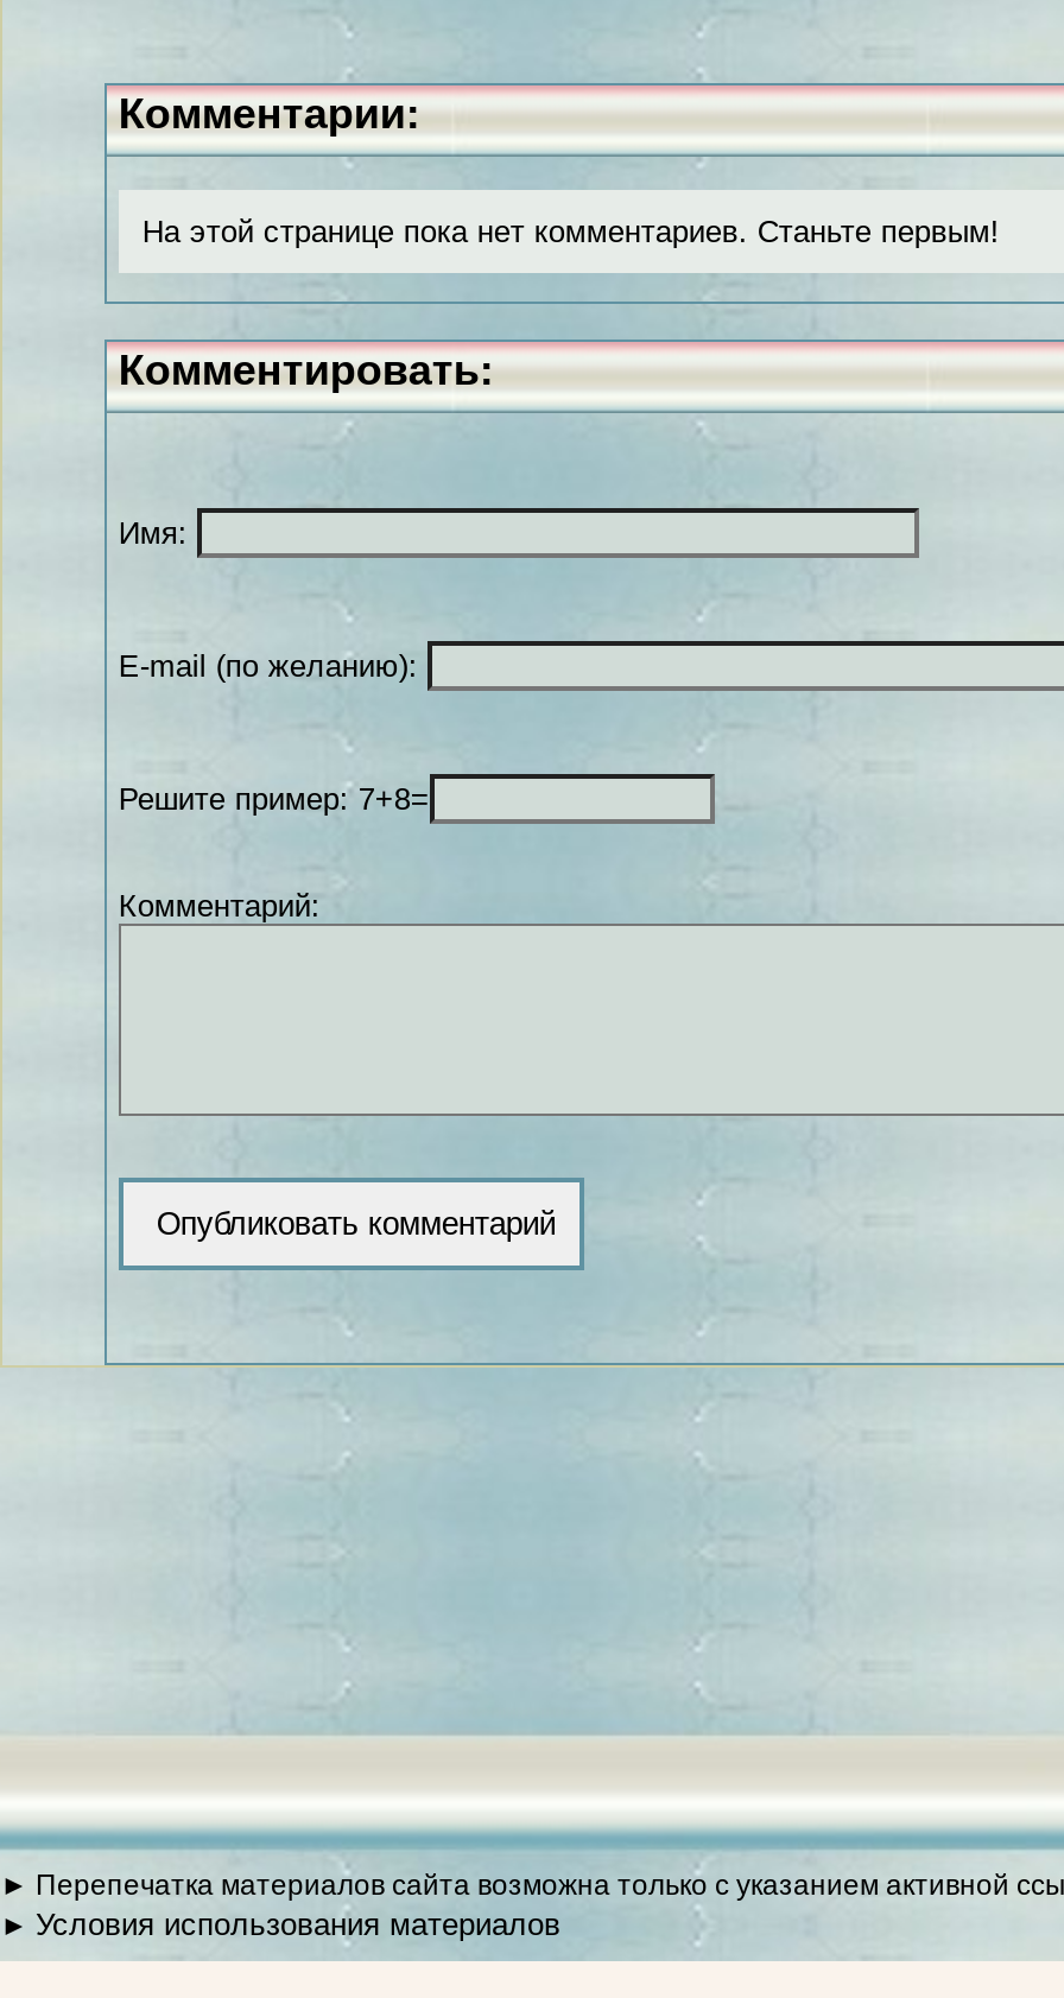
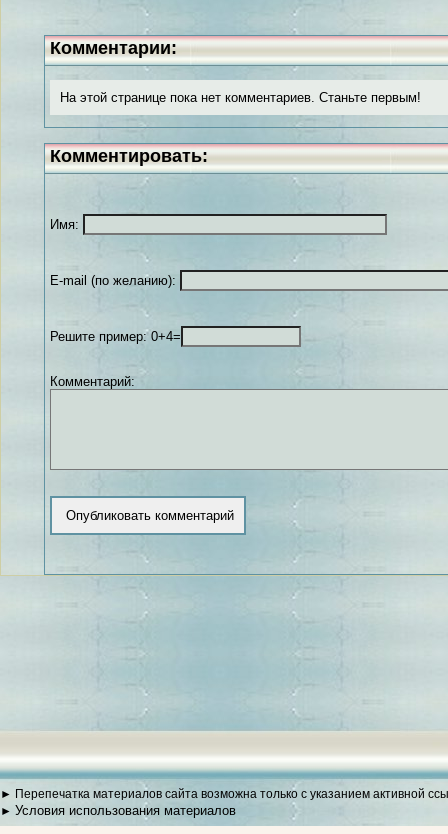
[119,781,430,817] Решите пример: 7+8= -> [50,329,181,344] Решите пример: 0+4=

